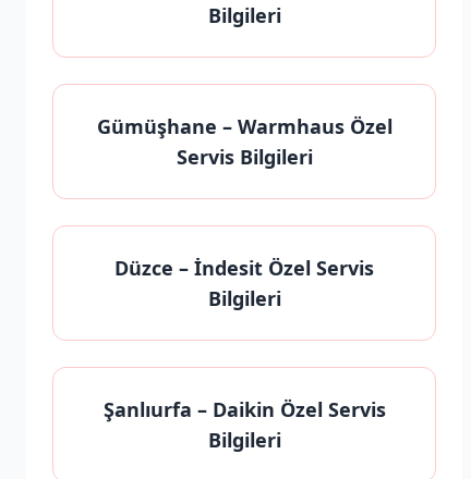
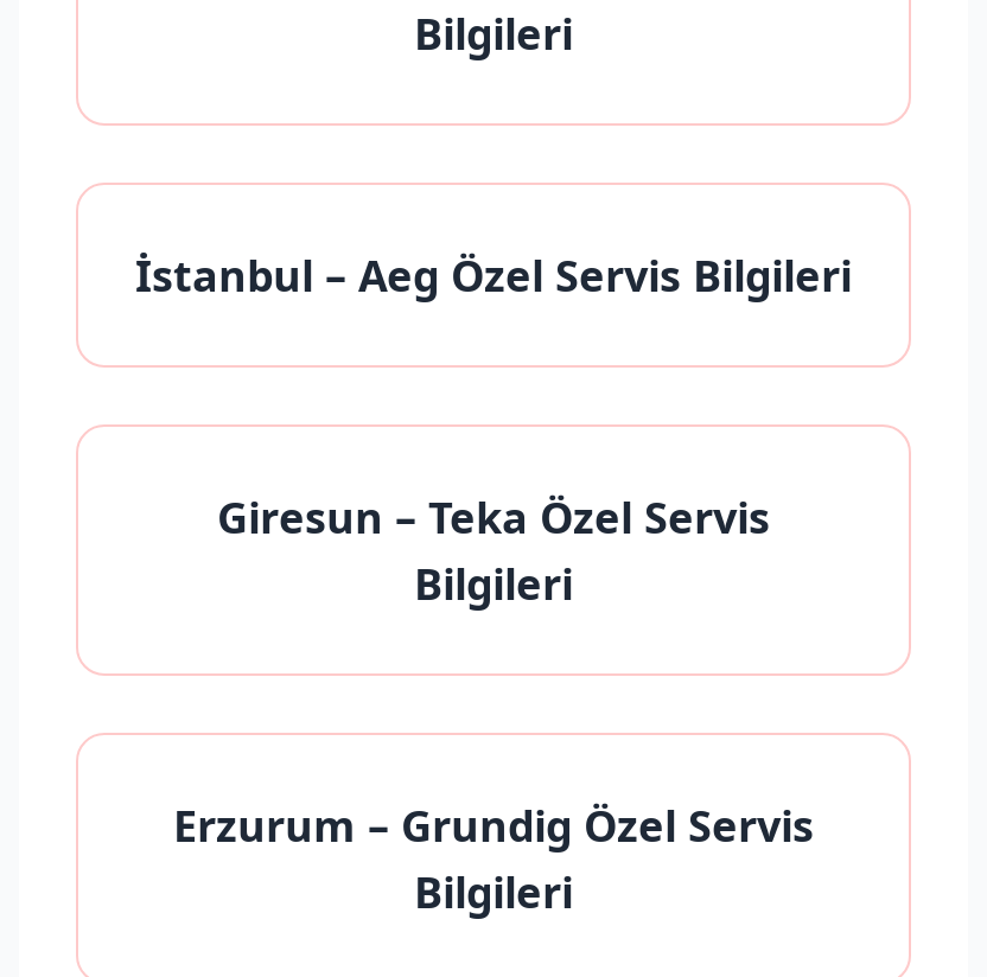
[96,113,392,170] Gümüşhane – Warmhaus Özel | Servis Bilgileri -> [135,247,852,304] İstanbul – Aeg Özel Servis Bilgileri
[114,255,374,281] Düzce – İndesit Özel Servis -> [217,489,770,545] Giresun – Teka Özel Servis
[103,396,385,422] Şanlıurfa – Daikin Özel Servis -> [173,797,814,854] Erzurum – Grundig Özel Servis

